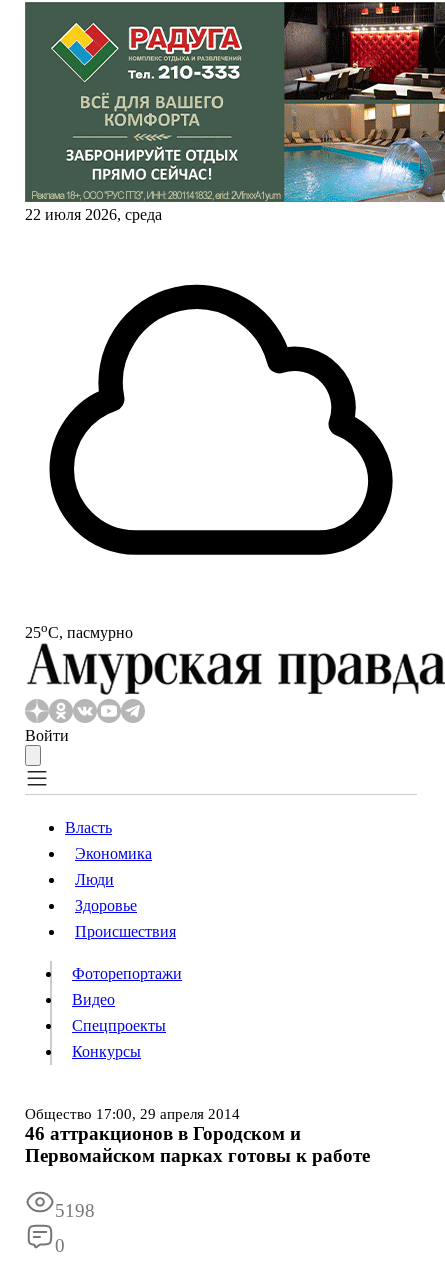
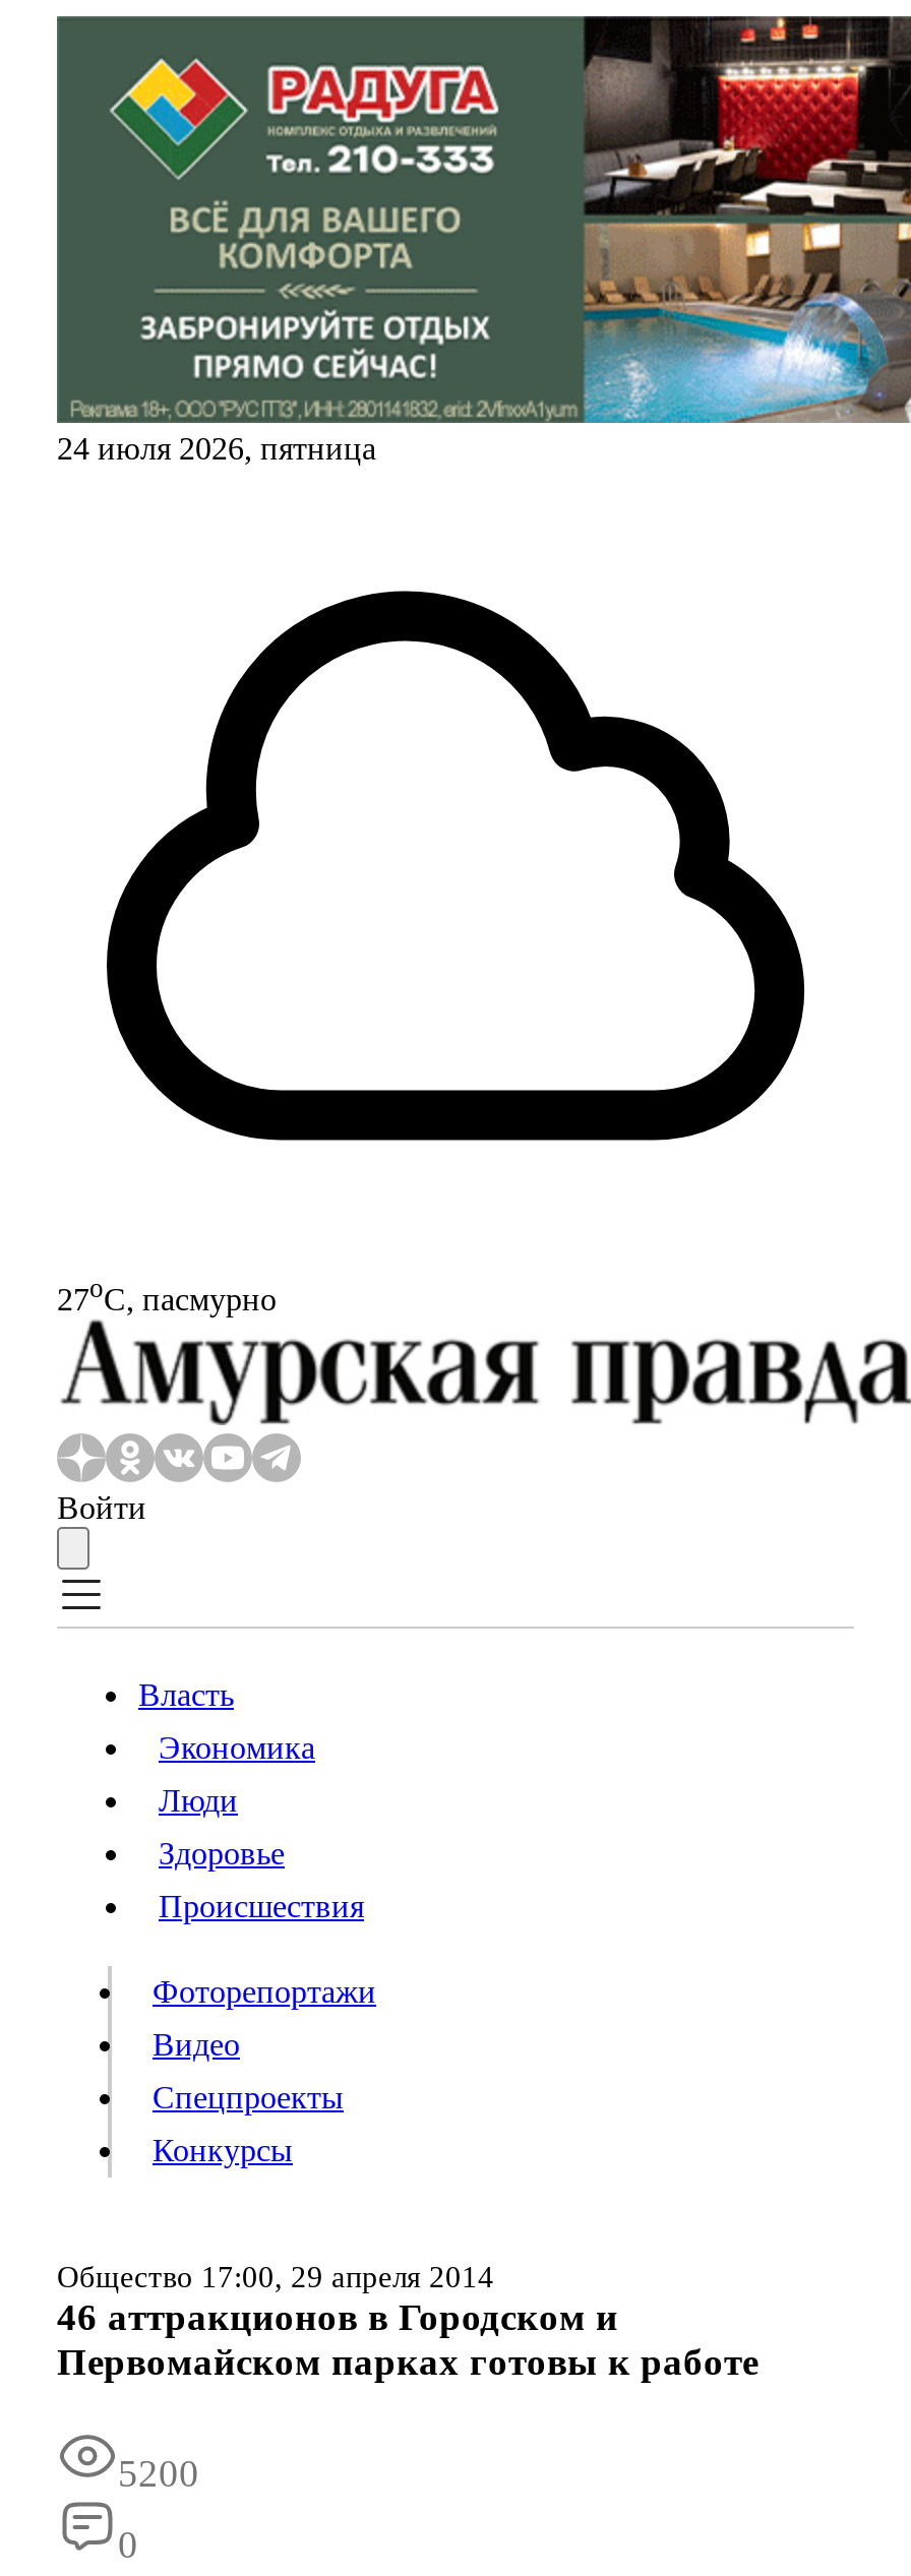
[25,206,162,223] 22 июля 2026, среда -> [57,431,376,466] 24 июля 2026, пятница
[25,620,133,641] 25oС, пасмурно -> [57,1273,277,1316] 27oС, пасмурно
[55,1200,95,1221] 5198 -> [118,2453,199,2495] 5200

